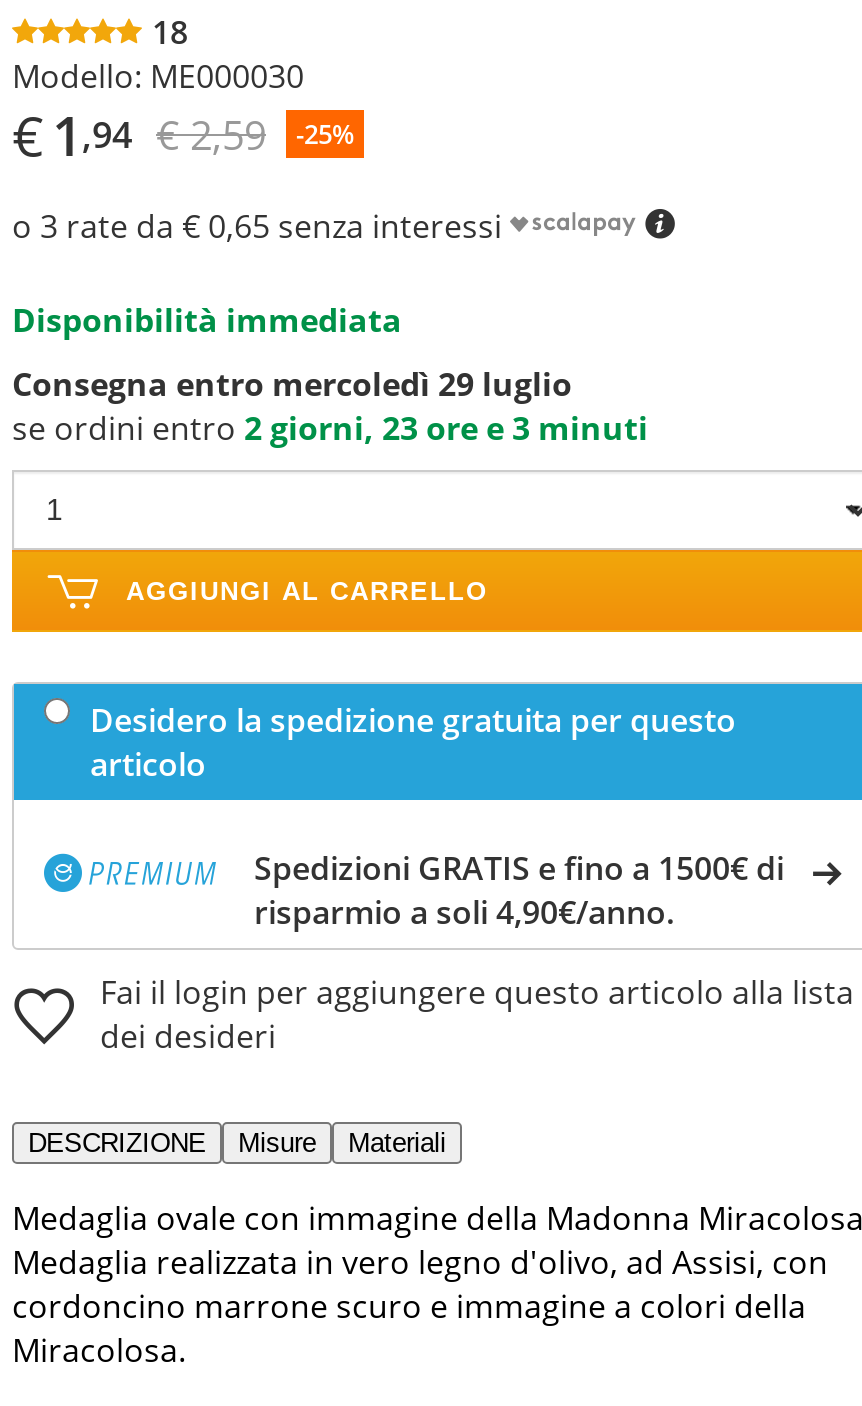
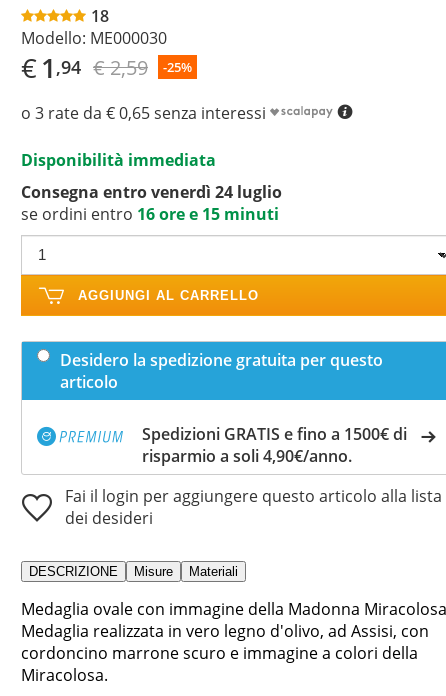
[12,362,648,450] Consegna entro mercoledì 29 luglio | se ordini entro 2 giorni, 23 ore e 3 minuti -> [21,181,282,225] Consegna entro venerdì 24 luglio | se ordini entro 16 ore e 15 minuti

